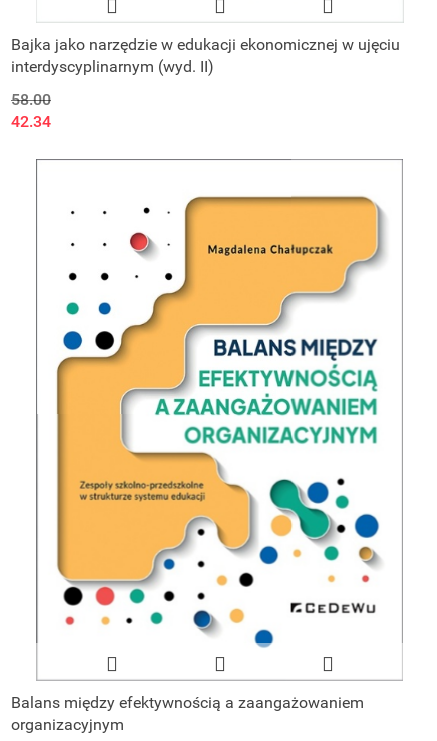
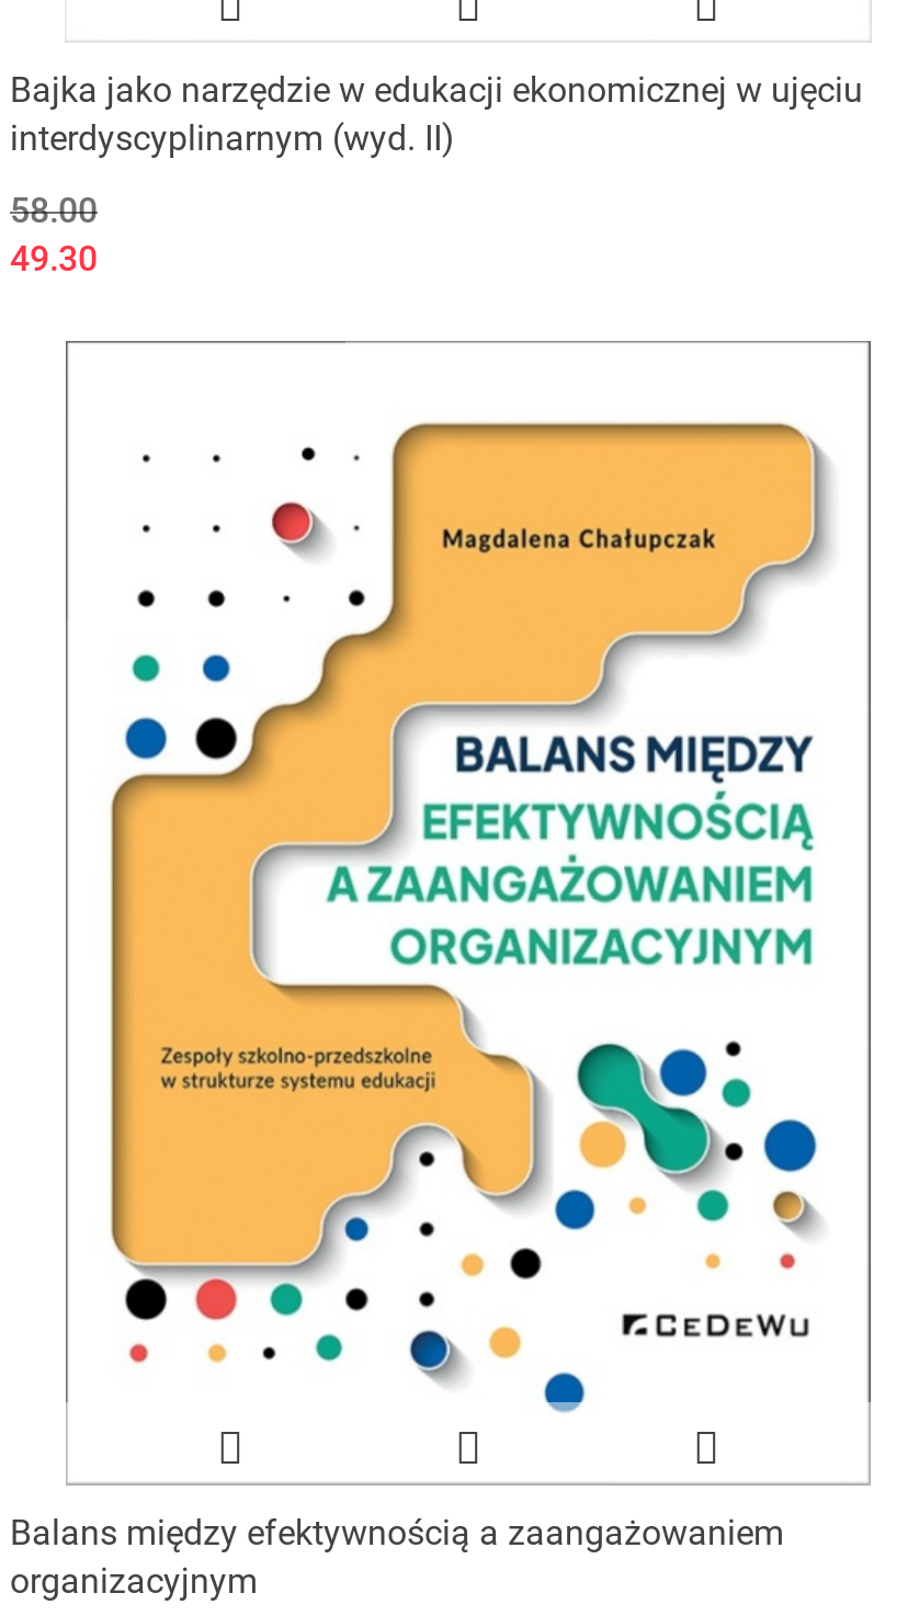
[11,112,51,131] 42.34 -> [10,239,98,280] 49.30

